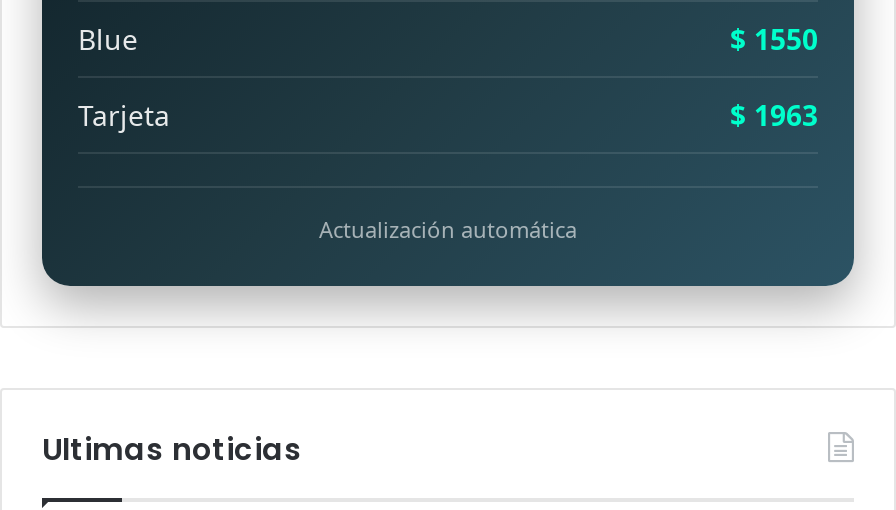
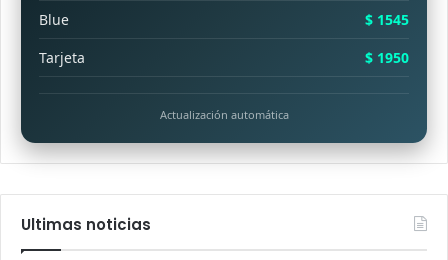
[730,20,818,58] $ 1550 -> [365,10,409,29] $ 1545
[730,96,818,134] $ 1963 -> [365,48,409,67] $ 1950

